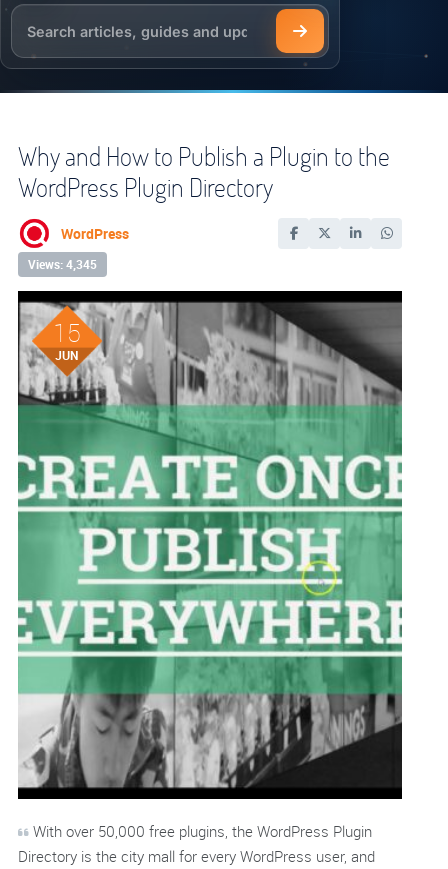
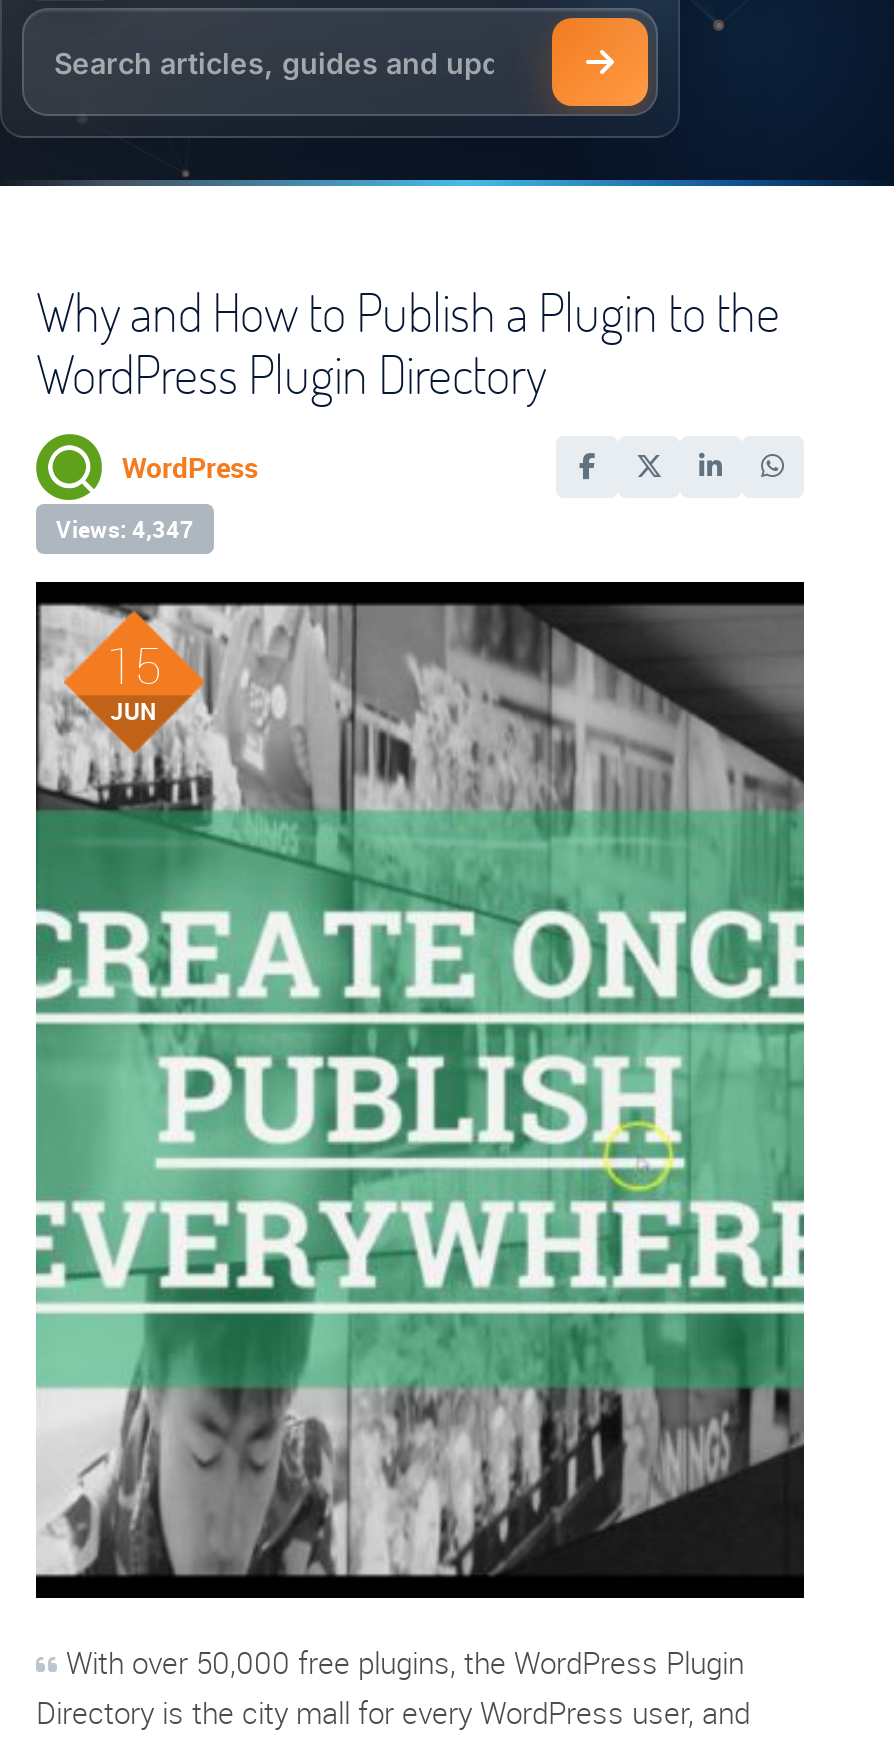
[18,217,97,272] [image] | Views: 4,345 -> [34,432,194,544] [image] | Views: 4,347

